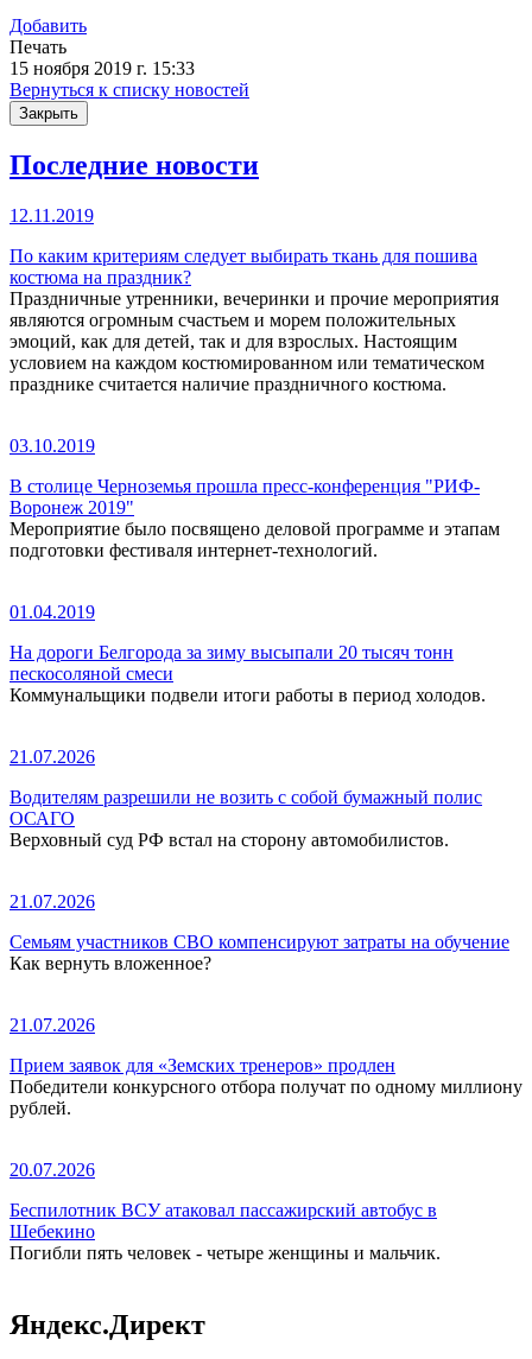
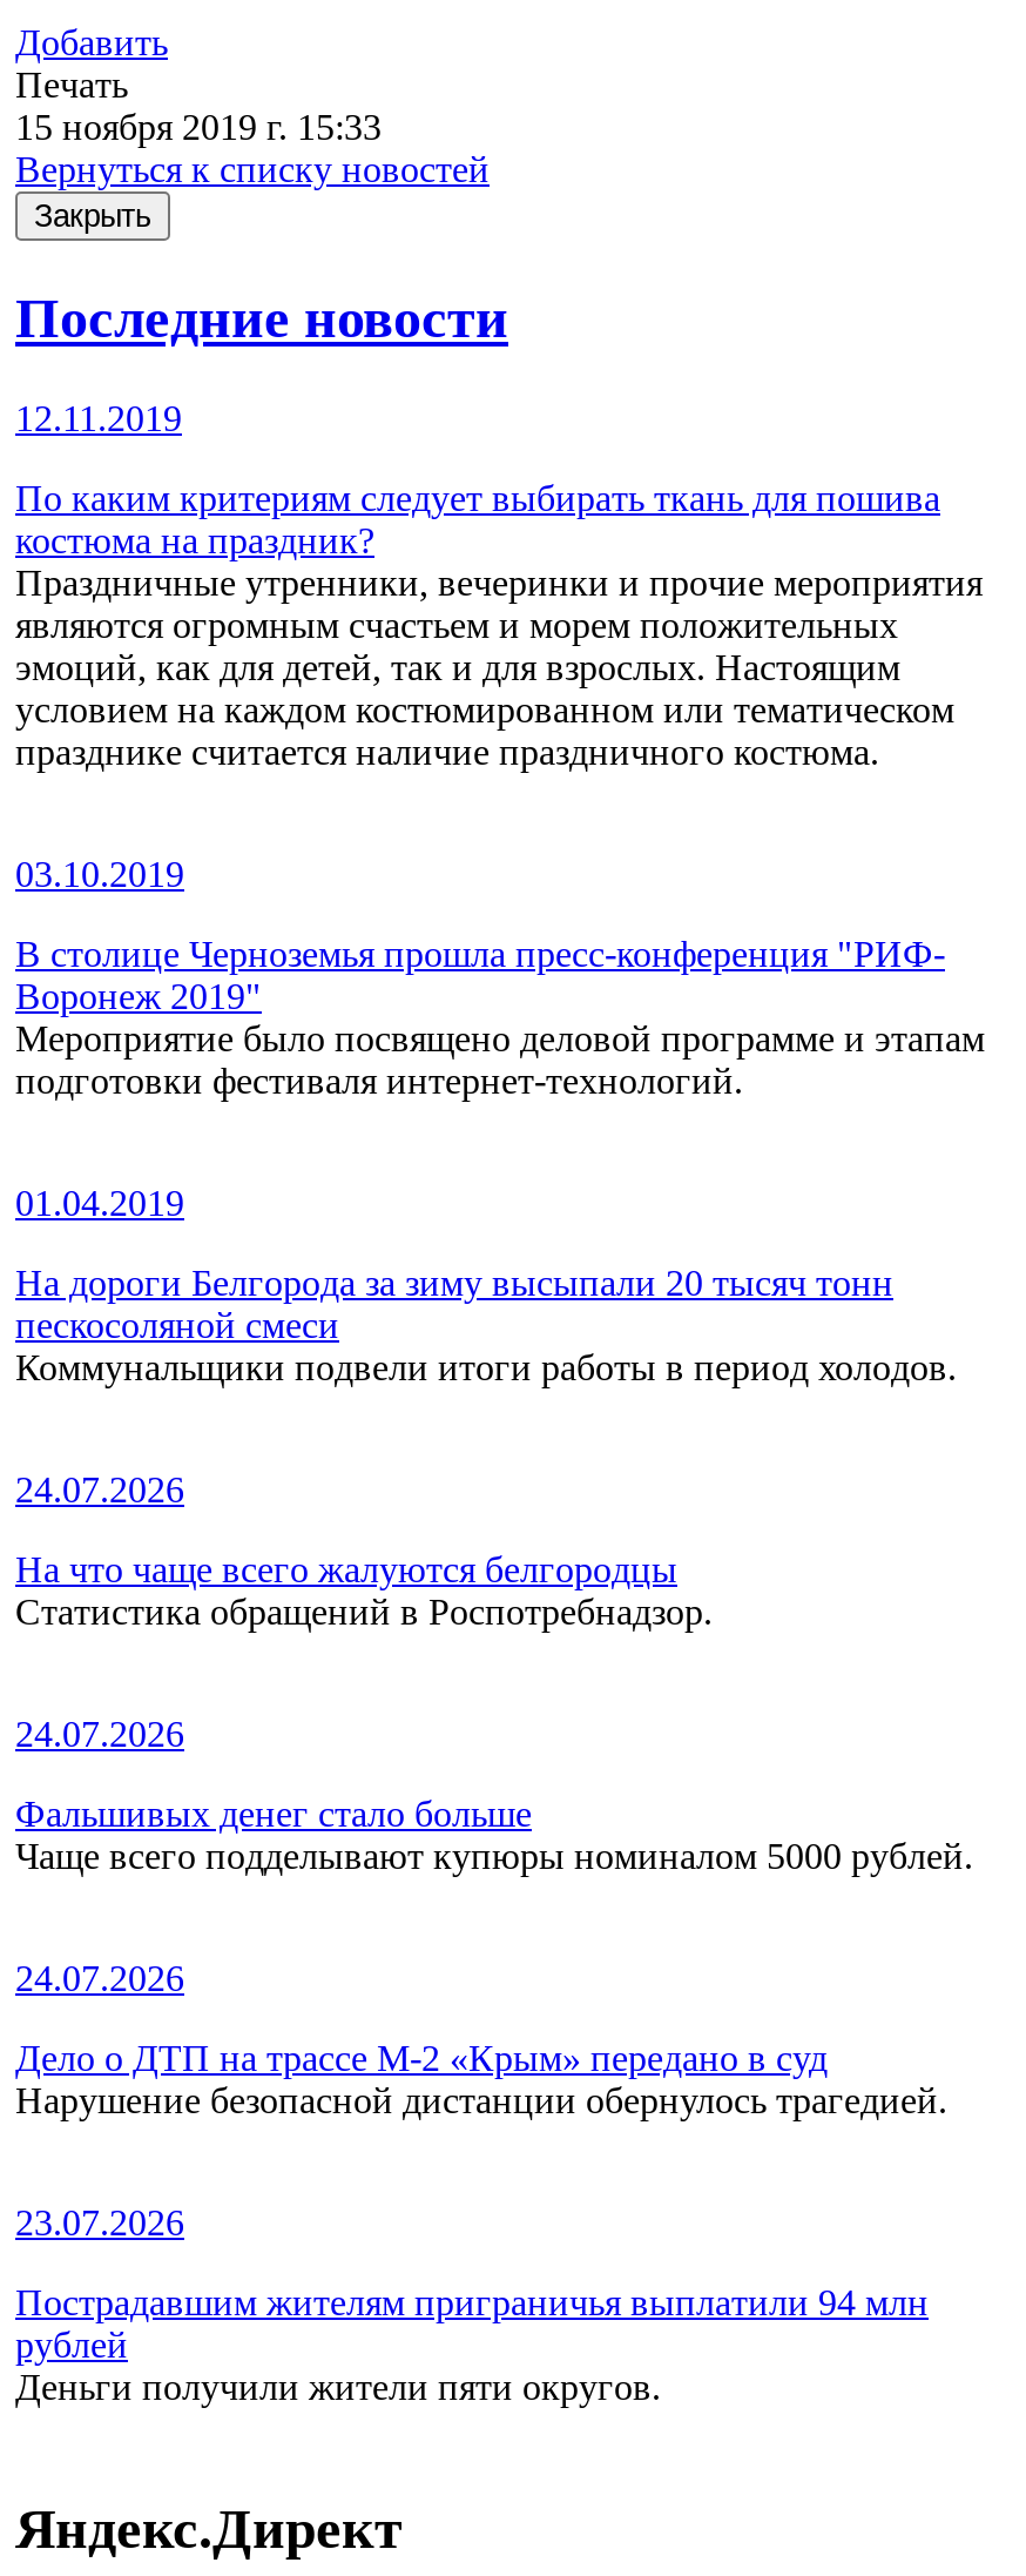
[9,746,95,766] 21.07.2026 -> [15,1469,184,1509] 24.07.2026
[9,787,482,849] Водителям разрешили не возить с собой бумажный полис | ОСАГО | Верховный суд РФ встал на сторону автомобилистов. -> [15,1549,713,1631] На что чаще всего жалуются белгородцы | Статистика обращений в Роспотребнадзор.
[9,891,95,911] 21.07.2026 -> [15,1713,184,1753] 24.07.2026
[9,931,509,973] Семьям участников СВО компенсируют затраты на обучение | Как вернуть вложенное? -> [15,1793,973,1875] Фальшивых денег стало больше | Чаще всего подделывают купюры номиналом 5000 рублей.
[9,1014,95,1035] 21.07.2026 -> [15,1957,184,1997] 24.07.2026
[9,1055,522,1118] Прием заявок для «Земских тренеров» продлен | Победители конкурсного отбора получат по одному миллиону | рублей. -> [15,2037,947,2120] Дело о ДТП на трассе М-2 «Крым» передано в суд | Нарушение безопасной дистанции обернулось трагедией.
[9,1159,95,1179] 20.07.2026 -> [15,2202,184,2242] 23.07.2026
[9,1200,441,1263] Беспилотник ВСУ атаковал пассажирский автобус в | Шебекино | Погибли пять человек - четыре женщины и мальчик. -> [15,2282,929,2406] Пострадавшим жителям приграничья выплатили 94 млн | рублей | Деньги получили жители пяти округов.

